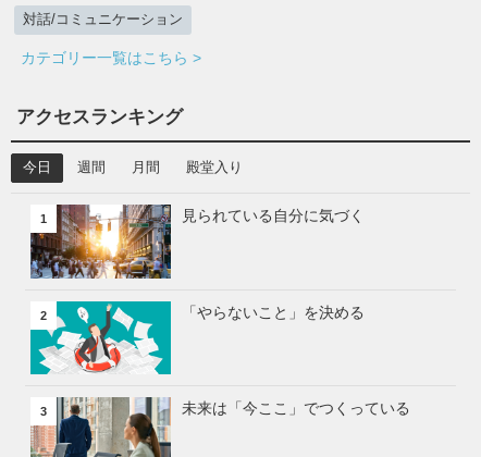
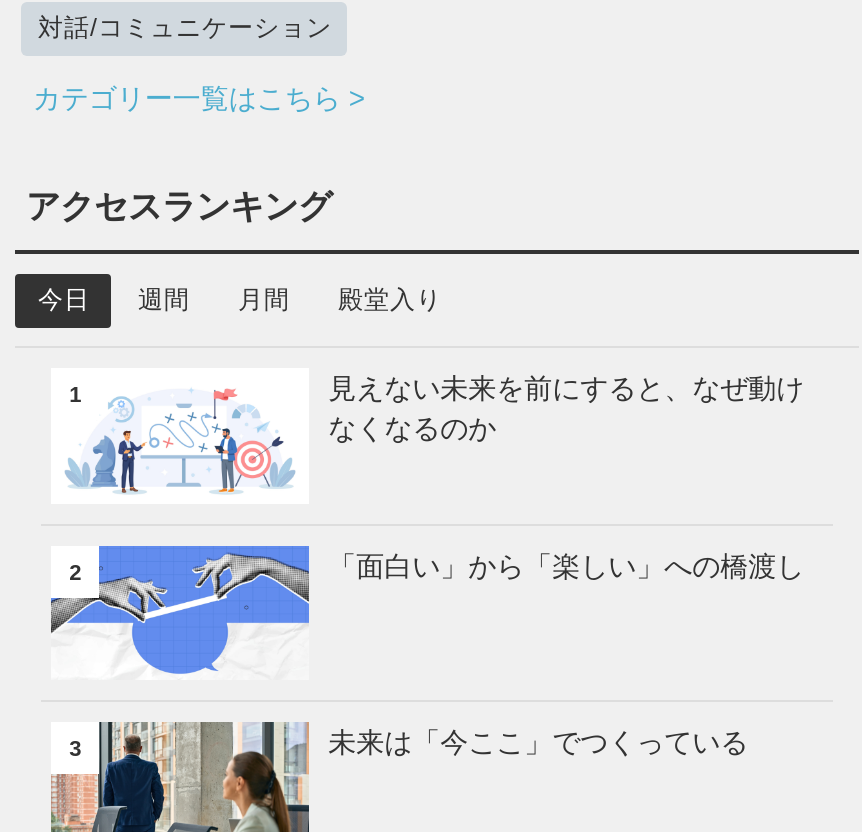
[29,203,364,280] [image] | 見られている自分に気づく -> [51,368,804,504] [image] | 見えない未来を前にすると、なぜ動け | なくなるのか
[29,301,364,375] [image] | 「やらないこと」を決める -> [49,544,804,680] [image] | 「面白い」から「楽しい」への橋渡し

